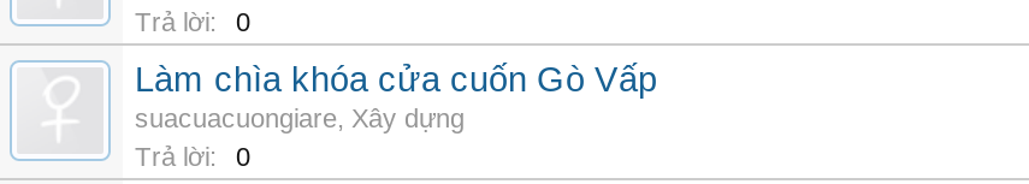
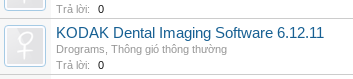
[135,60,657,132] Làm chìa khóa cửa cuốn Gò Vấp | suacuacuongiare, Xây dựng -> [56,25,324,55] KODAK Dental Imaging Software 6.12.11 | Drograms, Thông gió thông thường

